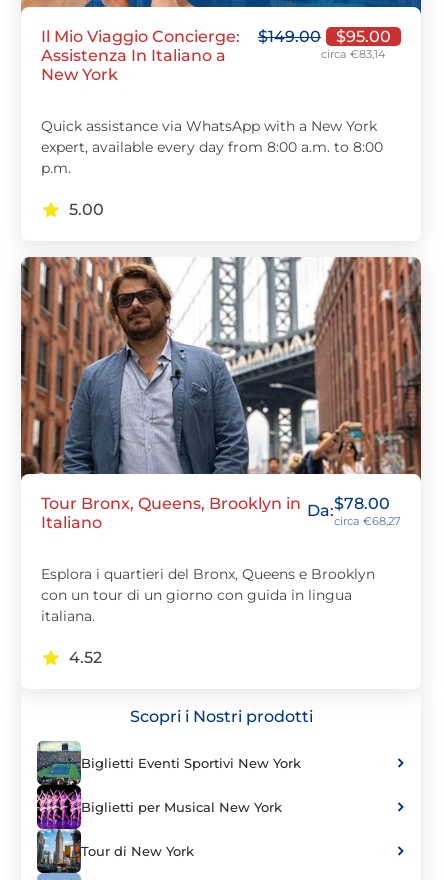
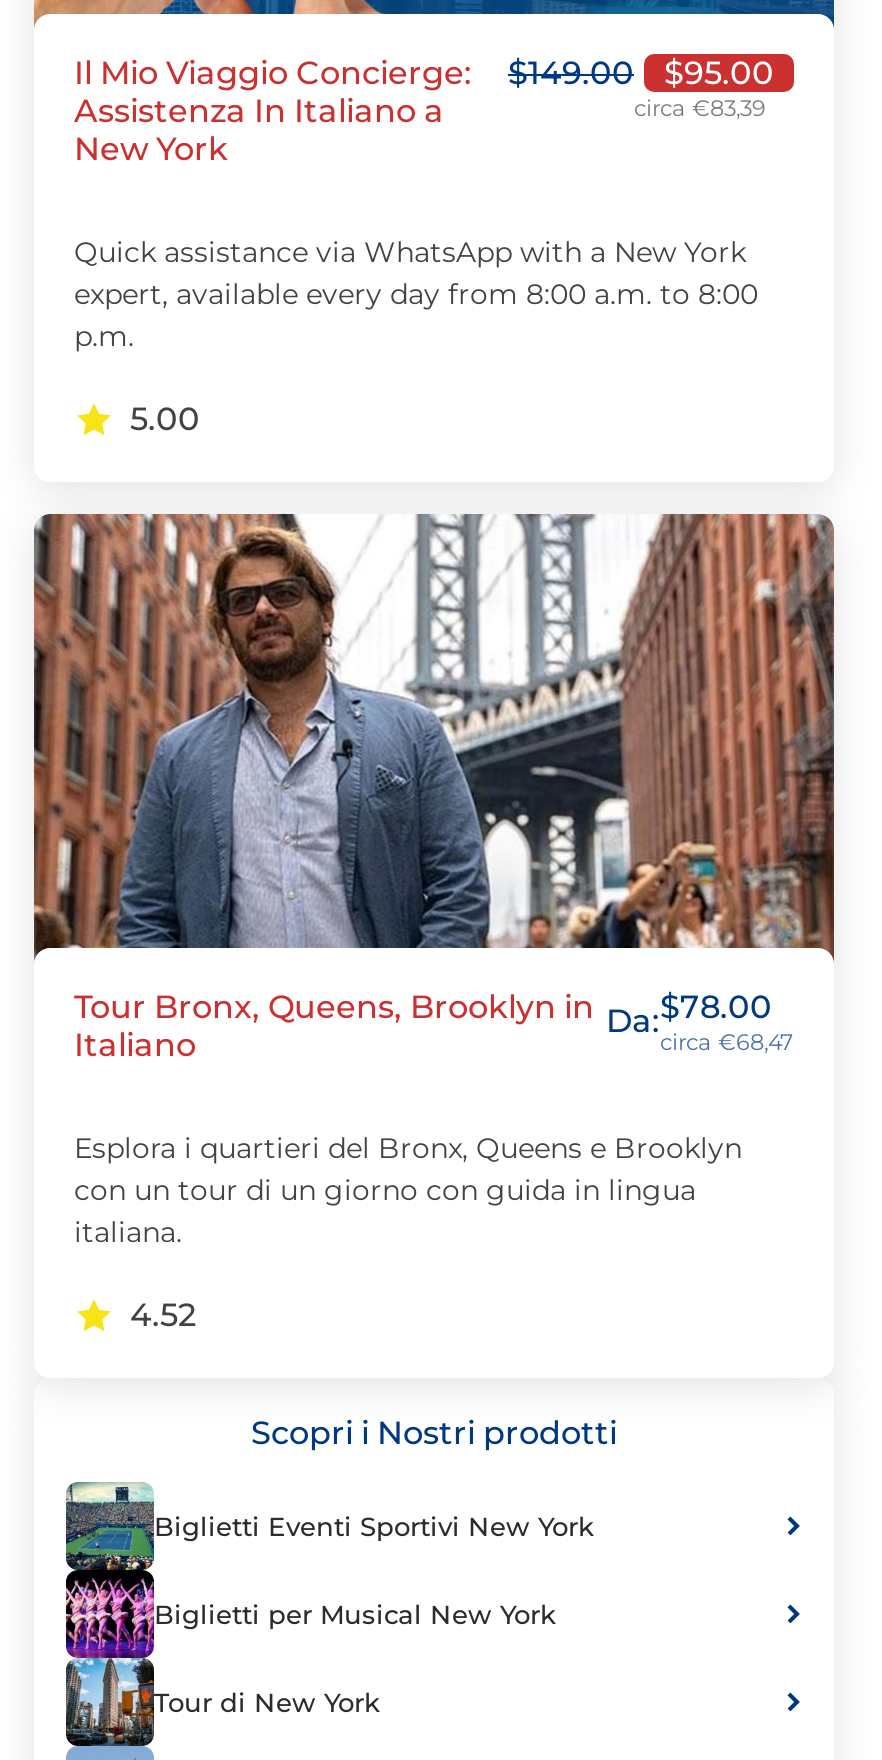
[321,47,385,61] circa €83,14 -> [634,93,766,121] circa €83,39
[334,514,401,528] circa €68,27 -> [660,1027,794,1055] circa €68,47

